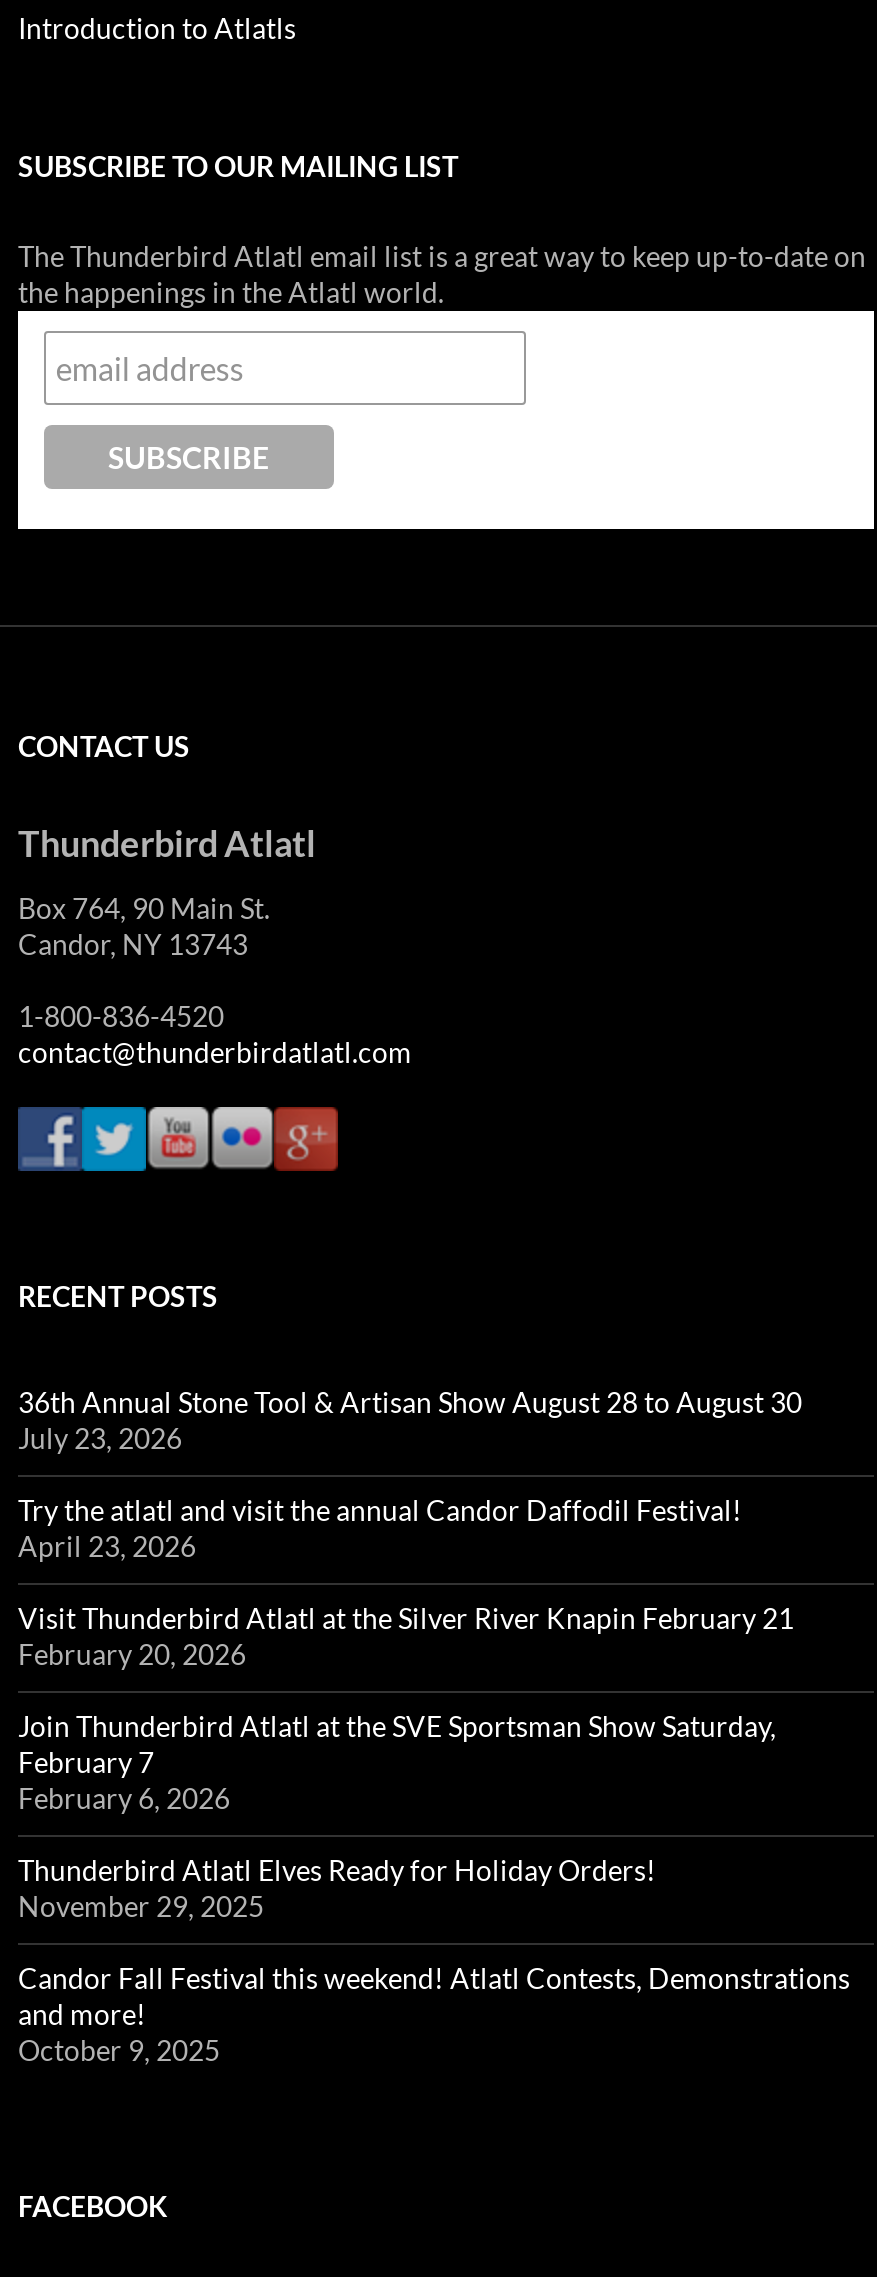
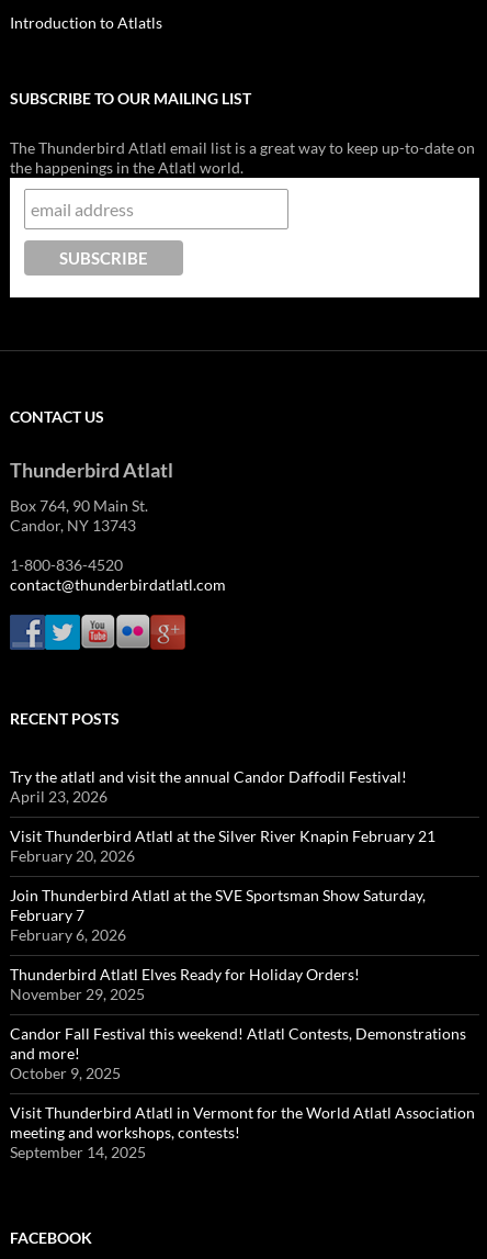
[18,1385,802,1455] 36th Annual Stone Tool & Artisan Show August 28 to August 30 | July 23, 2026 -> none
moved [18,1493,850,2067] -> [10,768,466,1083]: Try the atlatl and visit the annual Candor Daffodil Festival! | April 23, 2026 | Visit Thunderbird Atlatl at the Silver River Knapin February 21 | ... | and more! | October 9, 2025
none -> [10,1103,475,1162] Visit Thunderbird Atlatl in Vermont for the World Atlatl Association | meeting and workshops, contests! | September 14, 2025

